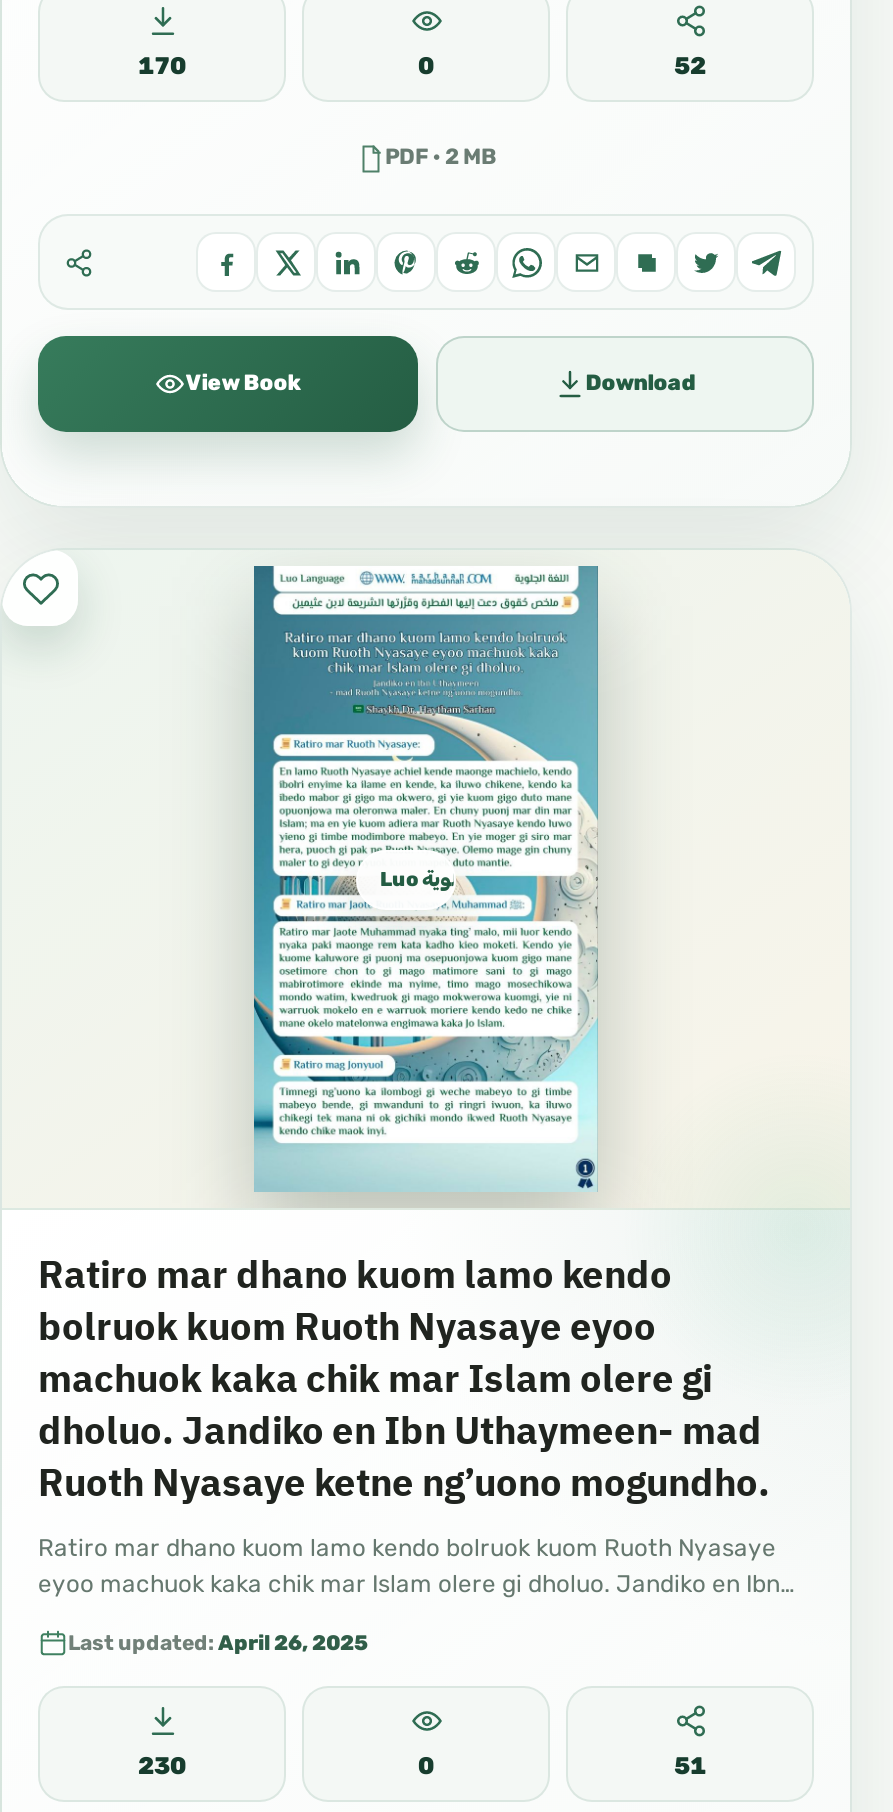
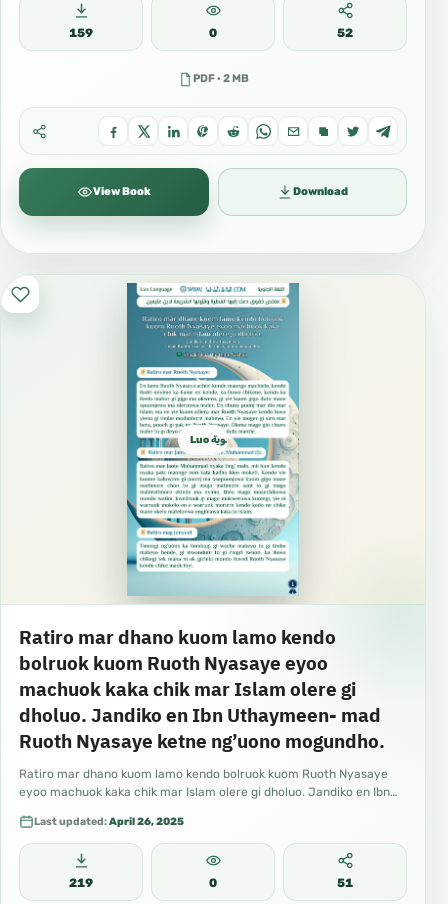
[138,52,186,80] 170 -> [69,26,93,40] 159
[138,1752,186,1780] 230 -> [69,876,93,890] 219

